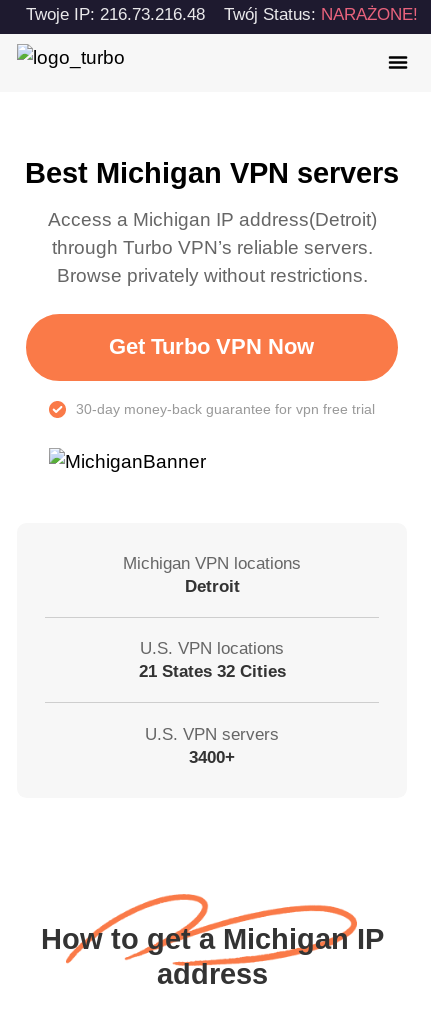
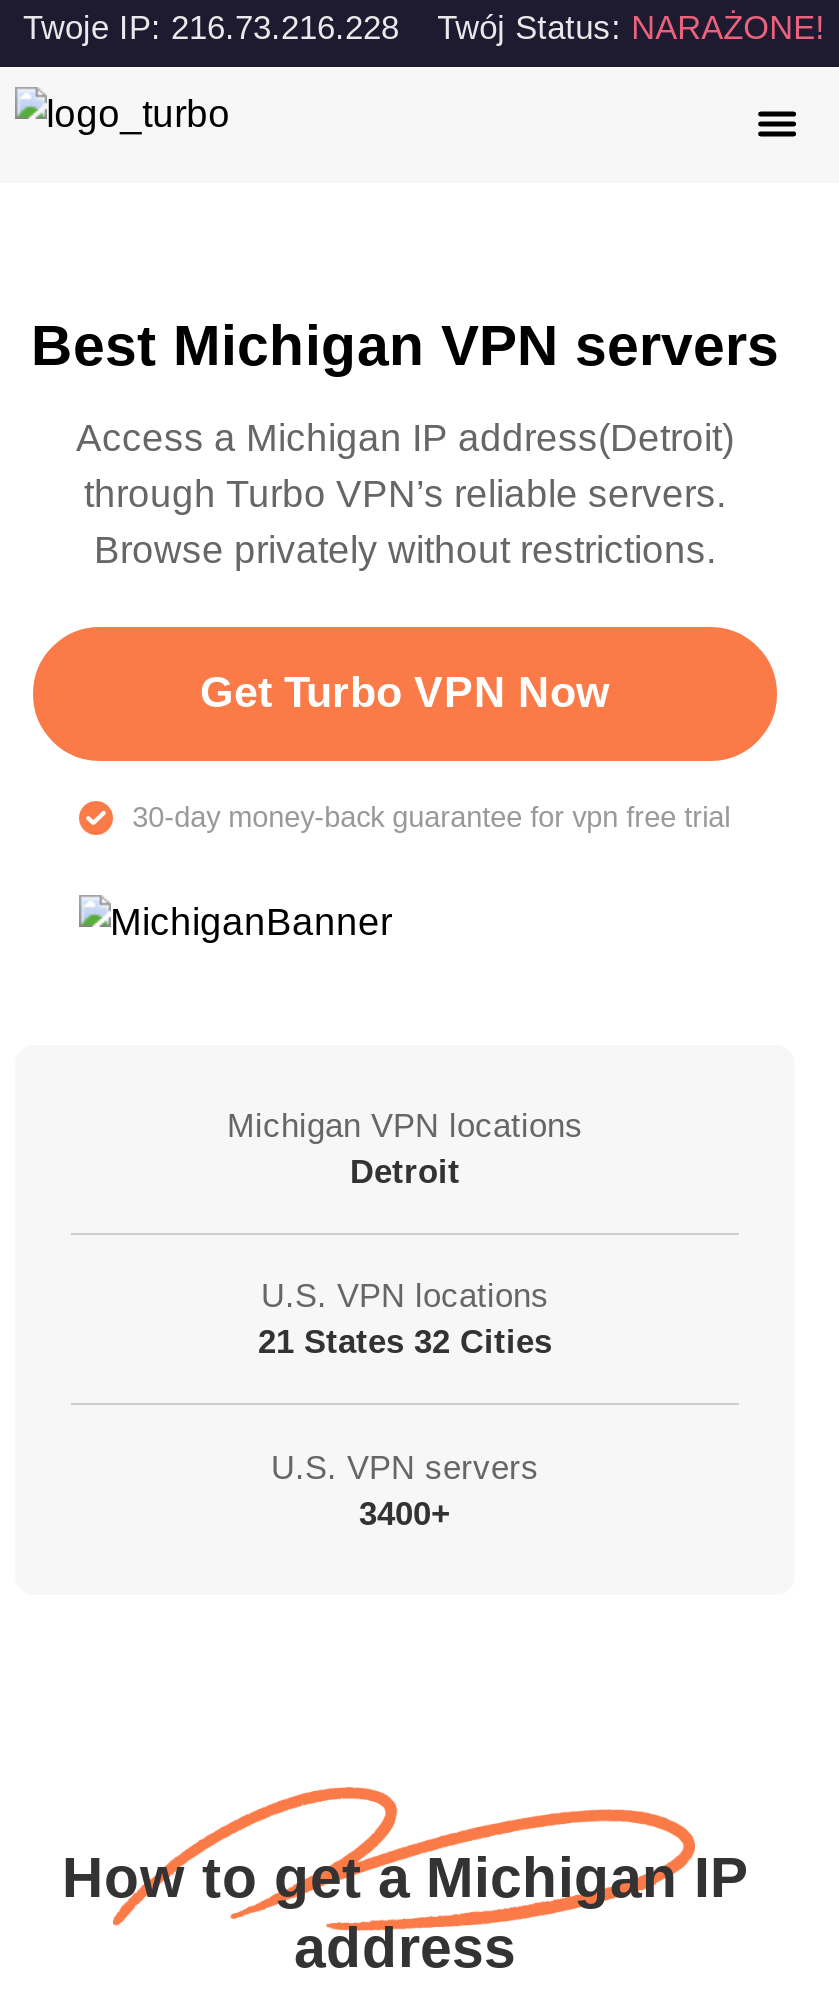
[25,5,418,24] Twoje IP: 216.73.216.48 Twój Status: NARAŻONE! -> [23,9,825,47] Twoje IP: 216.73.216.228 Twój Status: NARAŻONE!

